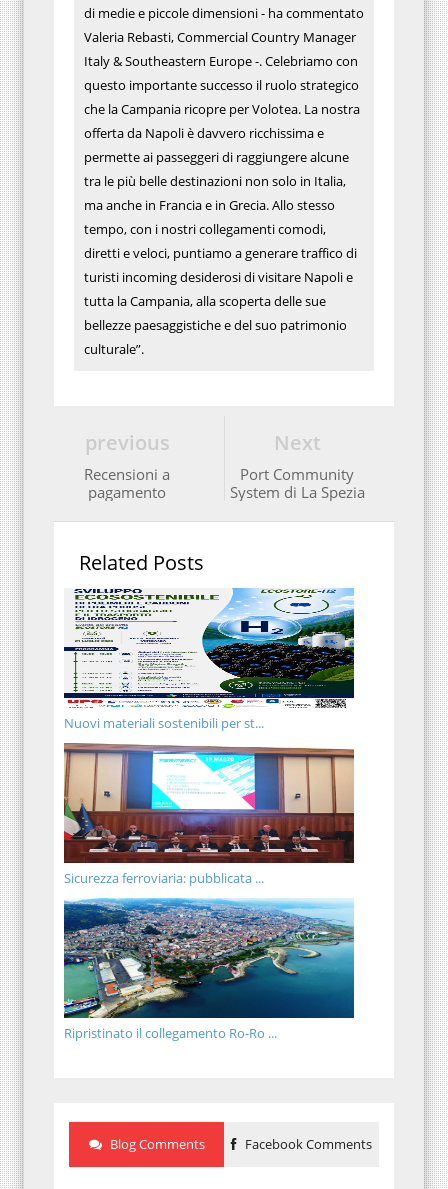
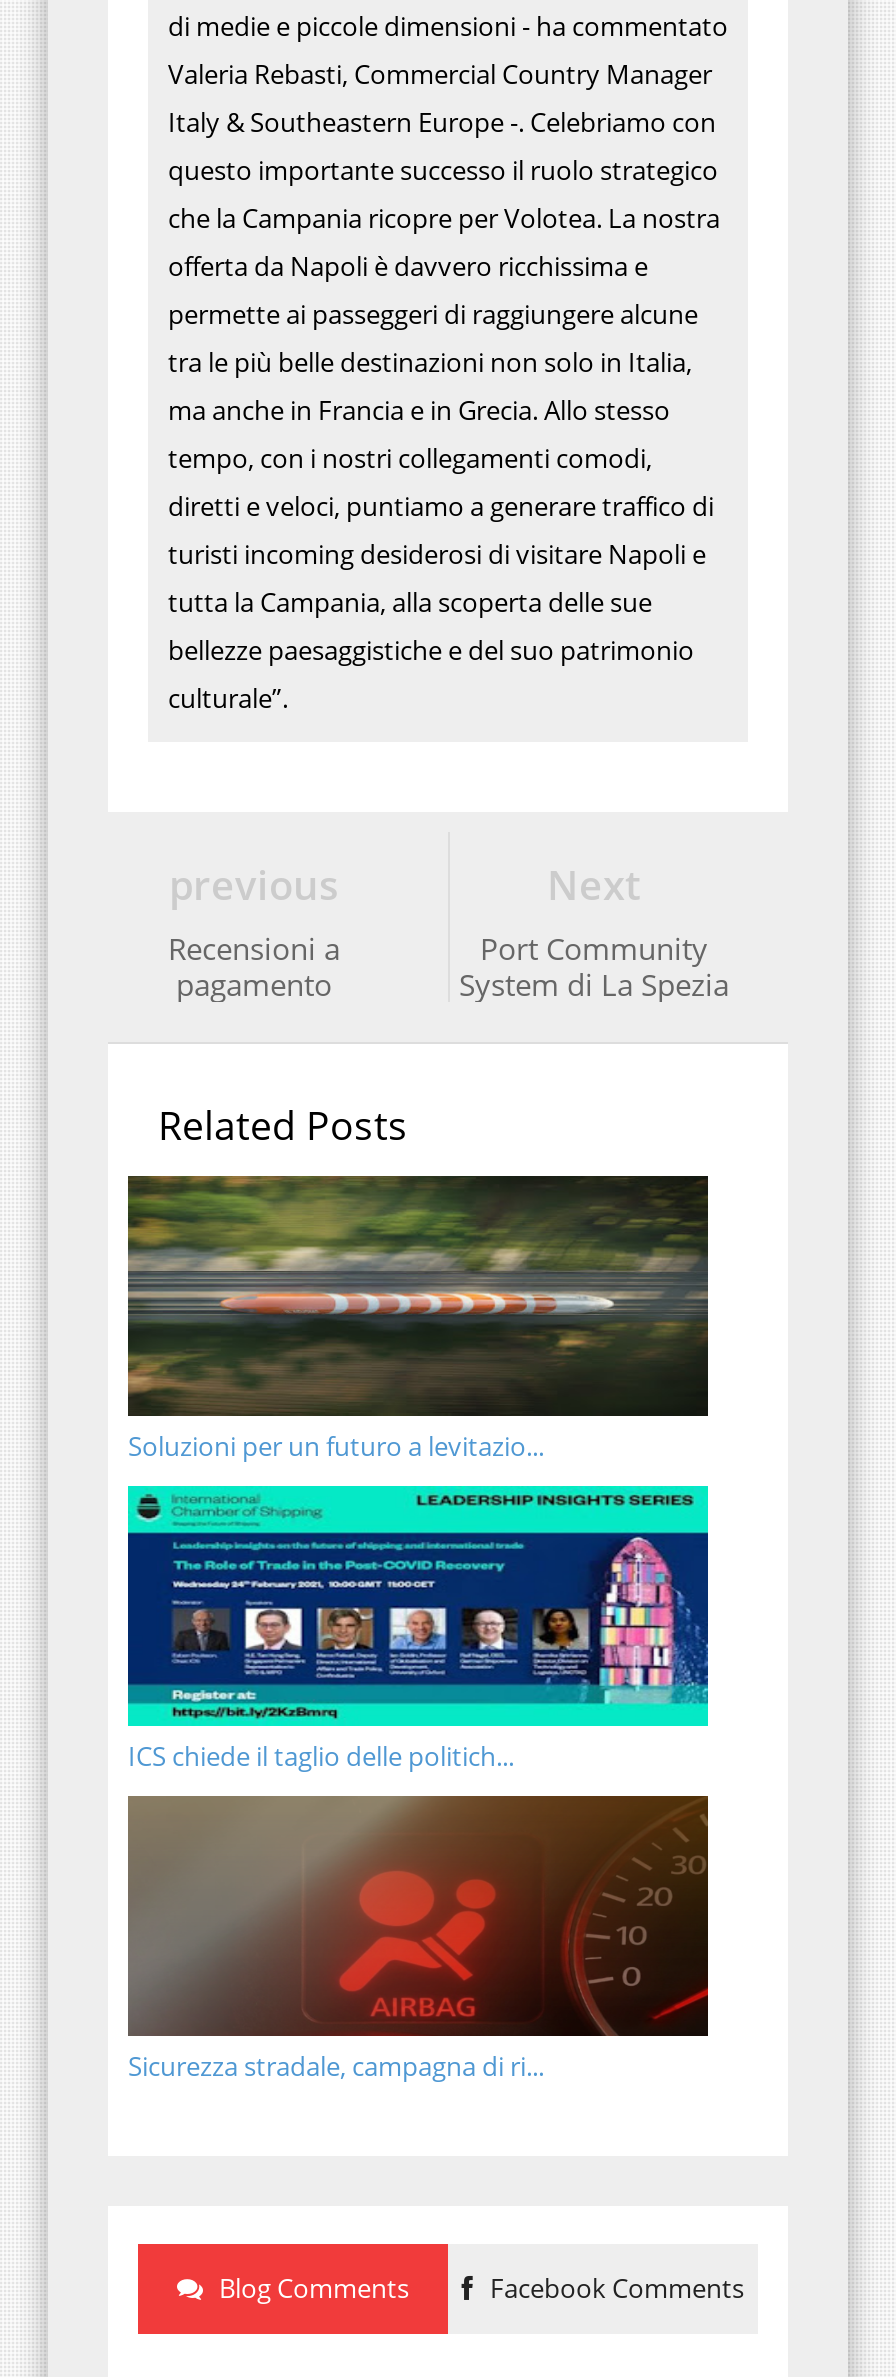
[64,587,355,732] [image] | Nuovi materiali sostenibili per st... -> [126,1174,710,1465] [image] | Soluzioni per un futuro a levitazio...
[63,742,355,887] [image] | Sicurezza ferroviaria: pubblicata ... -> [126,1484,710,1775] [image] | ICS chiede il taglio delle politich...
[63,897,355,1042] [image] | Ripristinato il collegamento Ro-Ro ... -> [126,1794,710,2085] [image] | Sicurezza stradale, campagna di ri...

